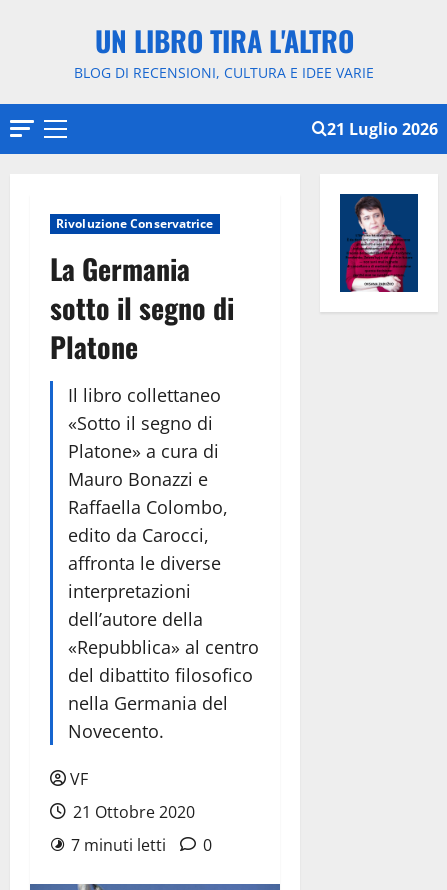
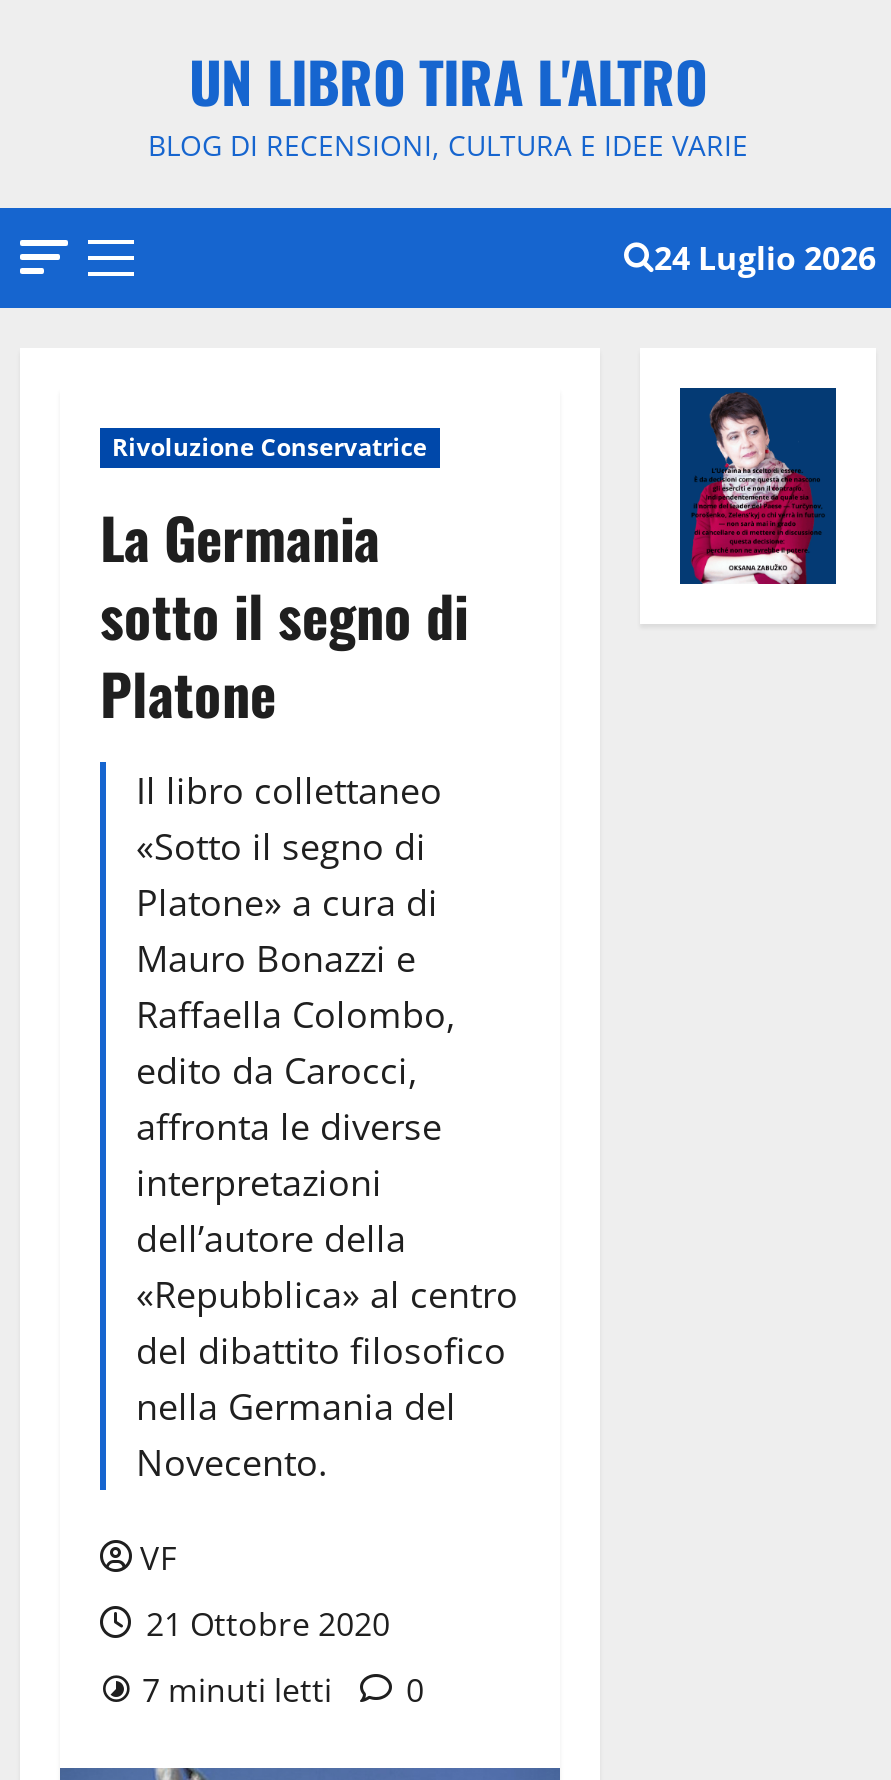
[327,118,438,140] 21 Luglio 2026 -> [654,236,876,280] 24 Luglio 2026

